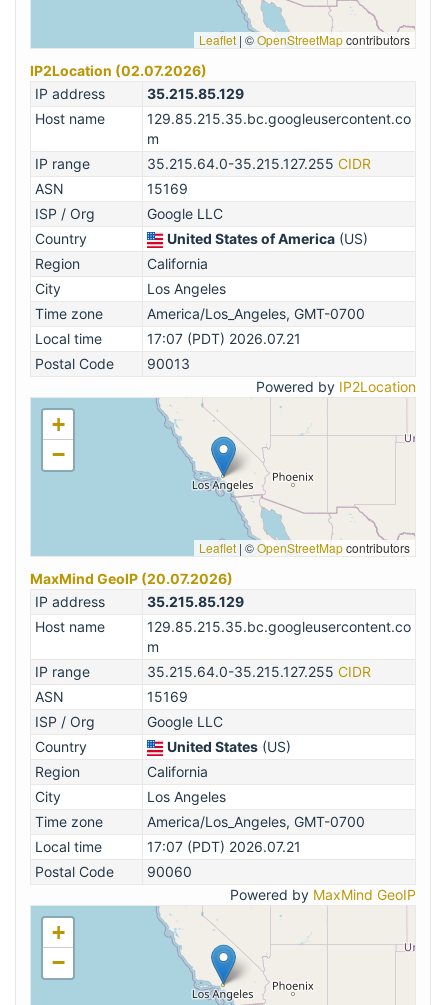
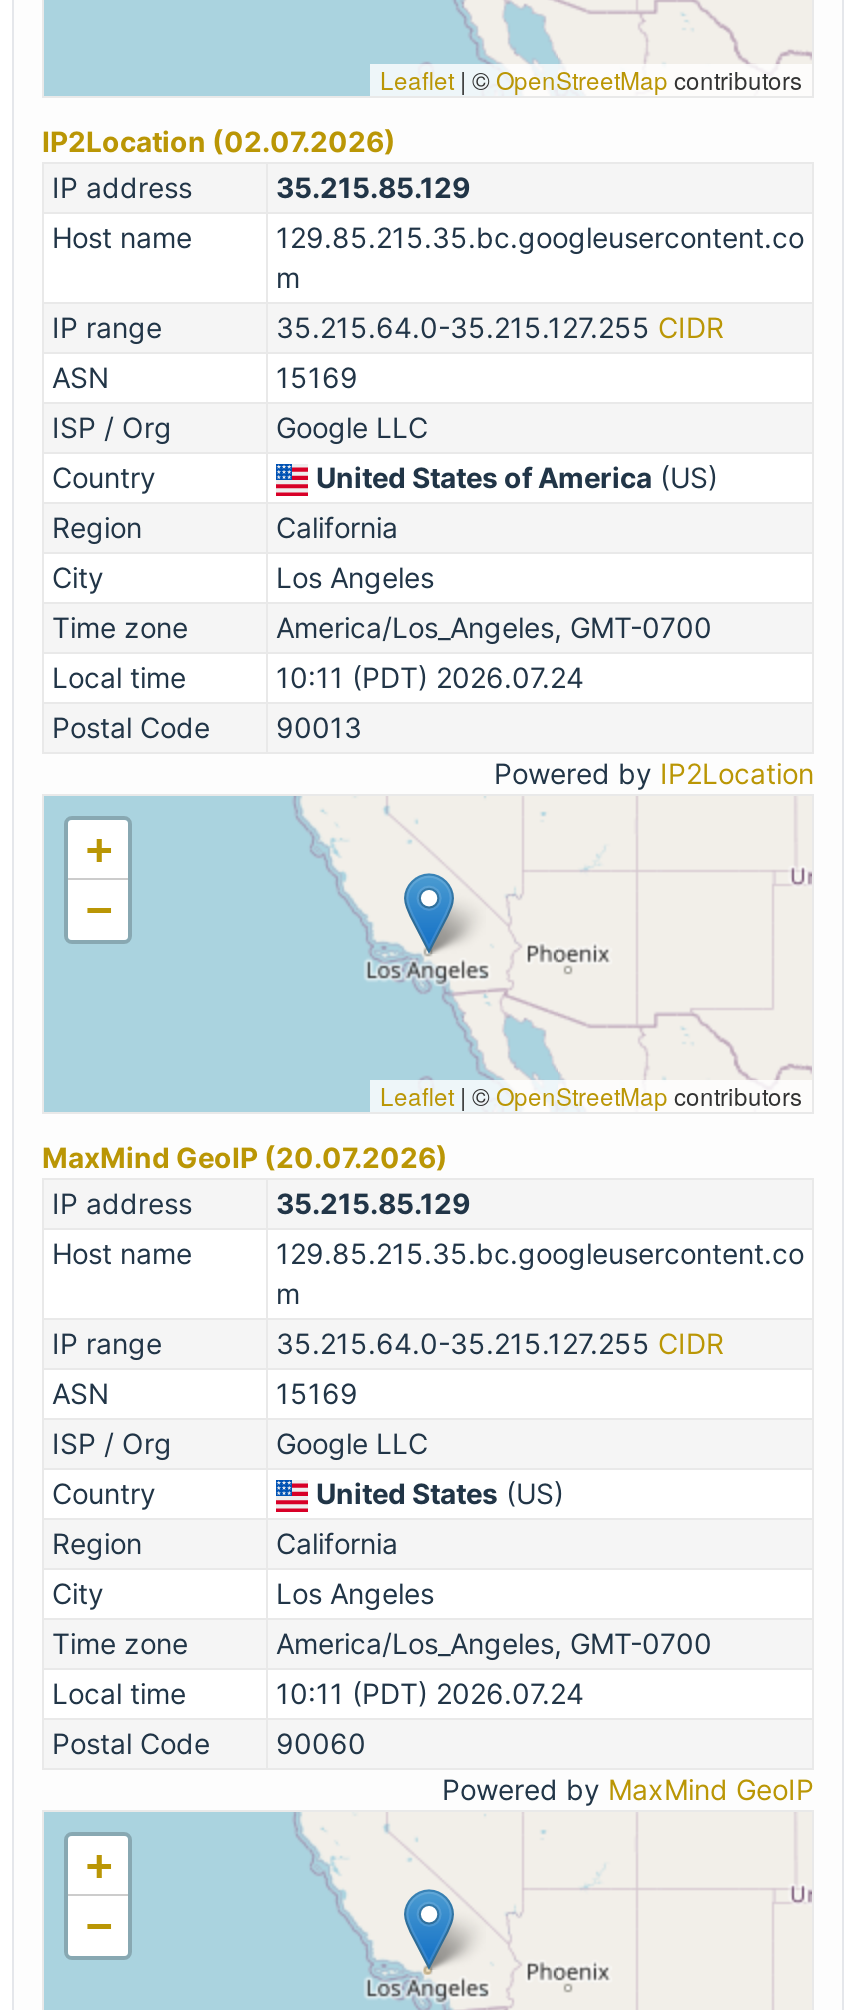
[147,330,301,347] 17:07 (PDT) 2026.07.21 -> [276,660,584,694] 10:11 (PDT) 2026.07.24
[147,838,301,855] 17:07 (PDT) 2026.07.21 -> [276,1676,584,1710] 10:11 (PDT) 2026.07.24

